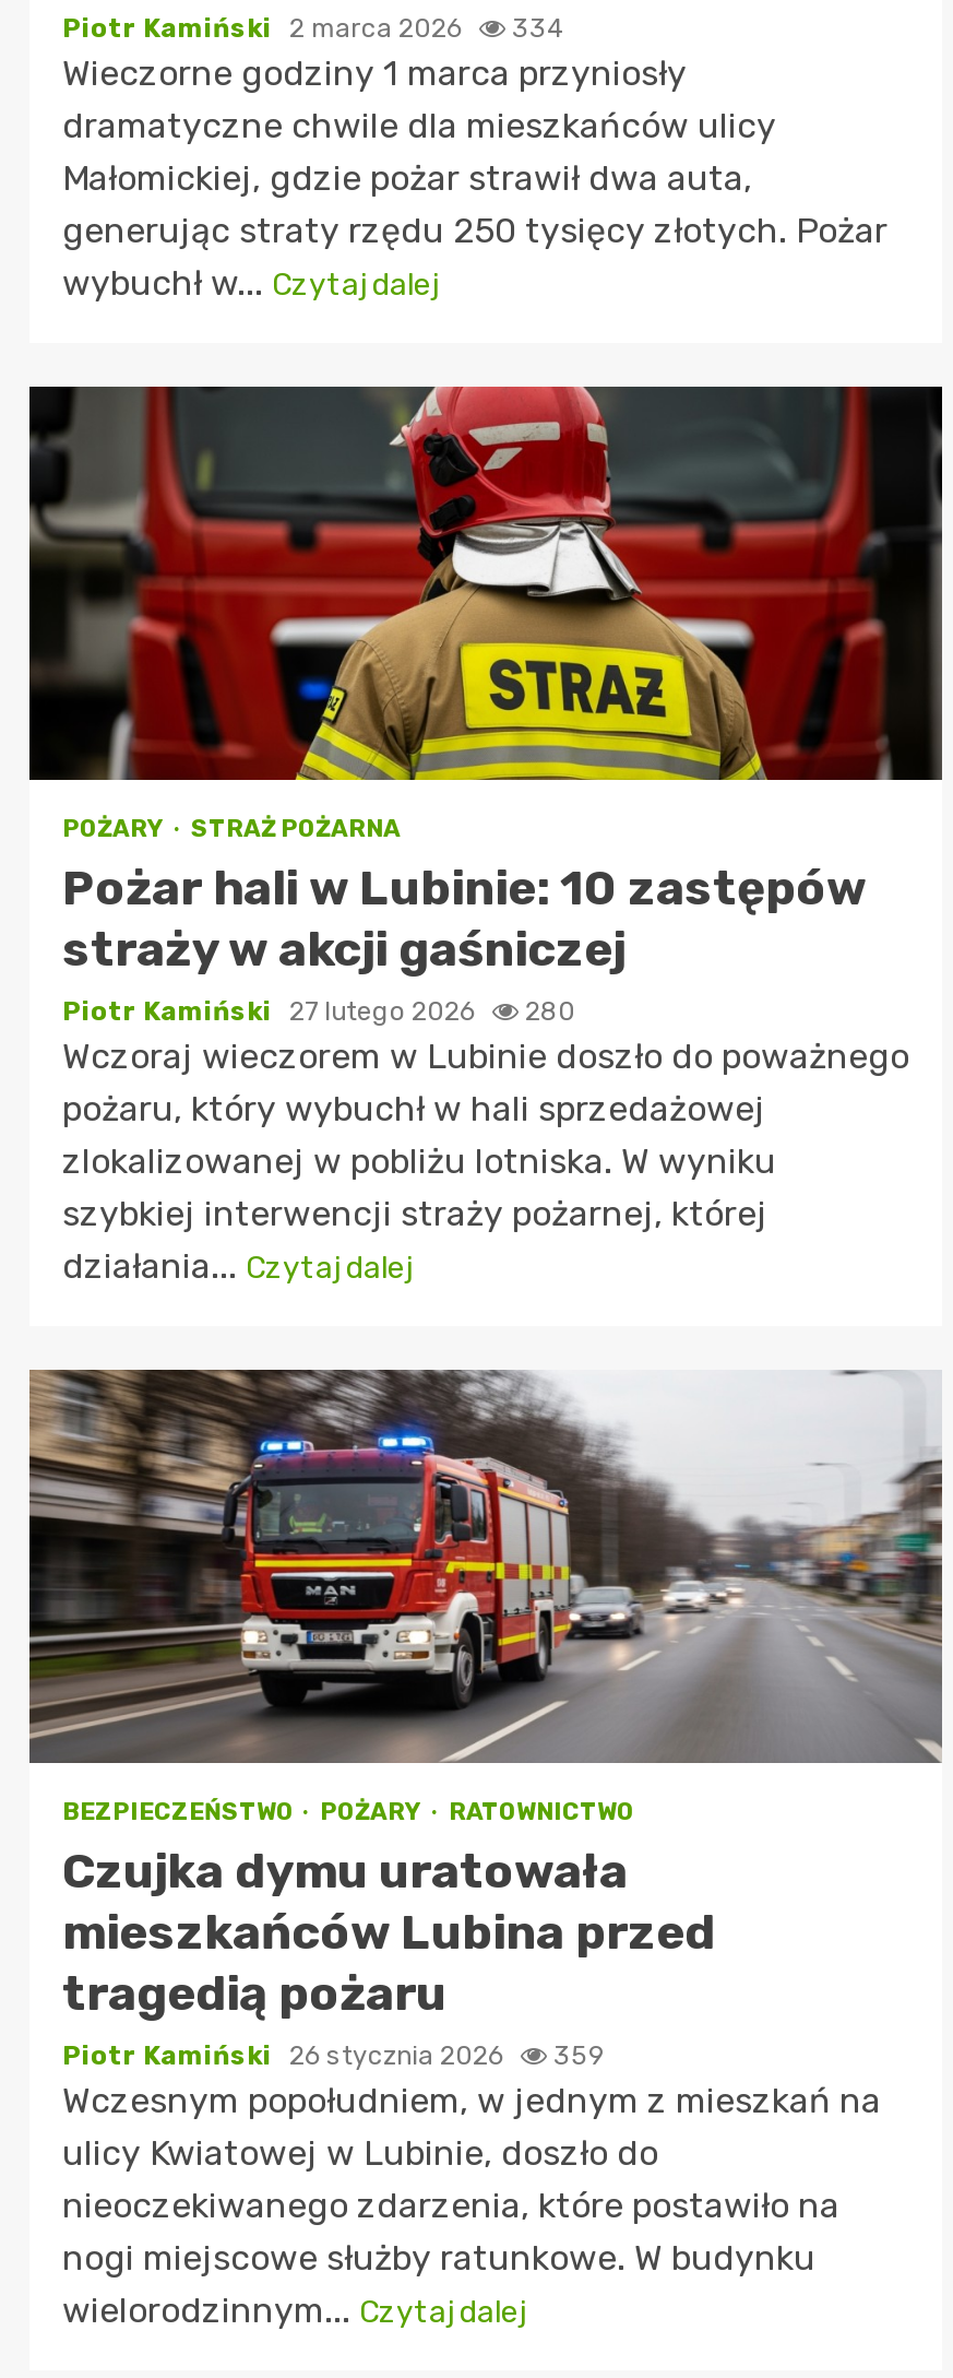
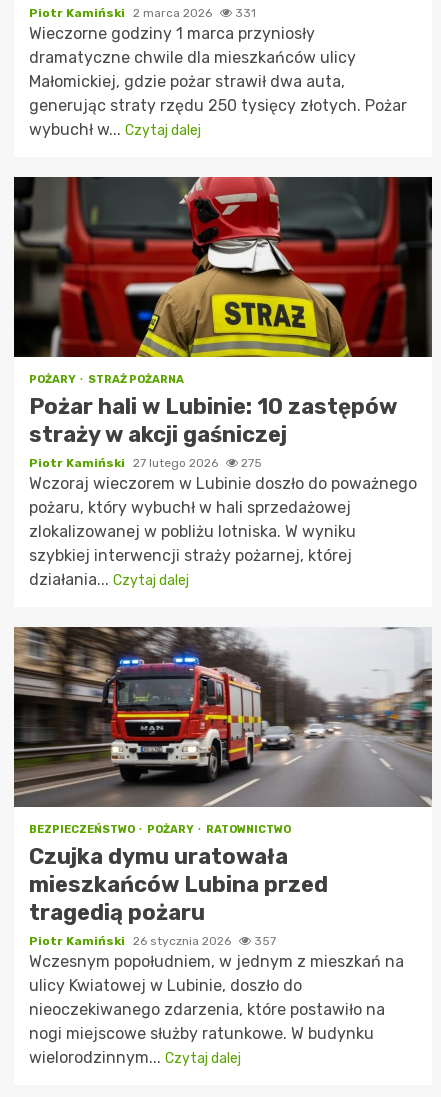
[62,13,564,44] Piotr Kamiński 2 marca 2026 334 -> [29,6,256,20] Piotr Kamiński 2 marca 2026 331
[62,996,575,1027] Piotr Kamiński 27 lutego 2026 280 -> [29,456,262,470] Piotr Kamiński 27 lutego 2026 275
[62,2040,606,2071] Piotr Kamiński 26 stycznia 2026 359 -> [29,934,276,948] Piotr Kamiński 26 stycznia 2026 357

